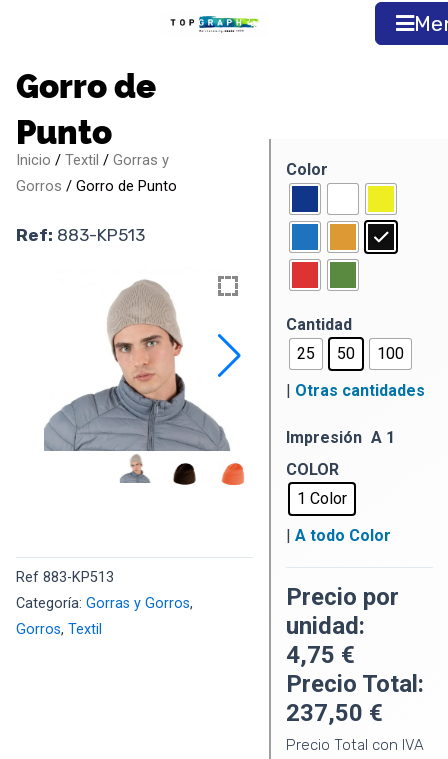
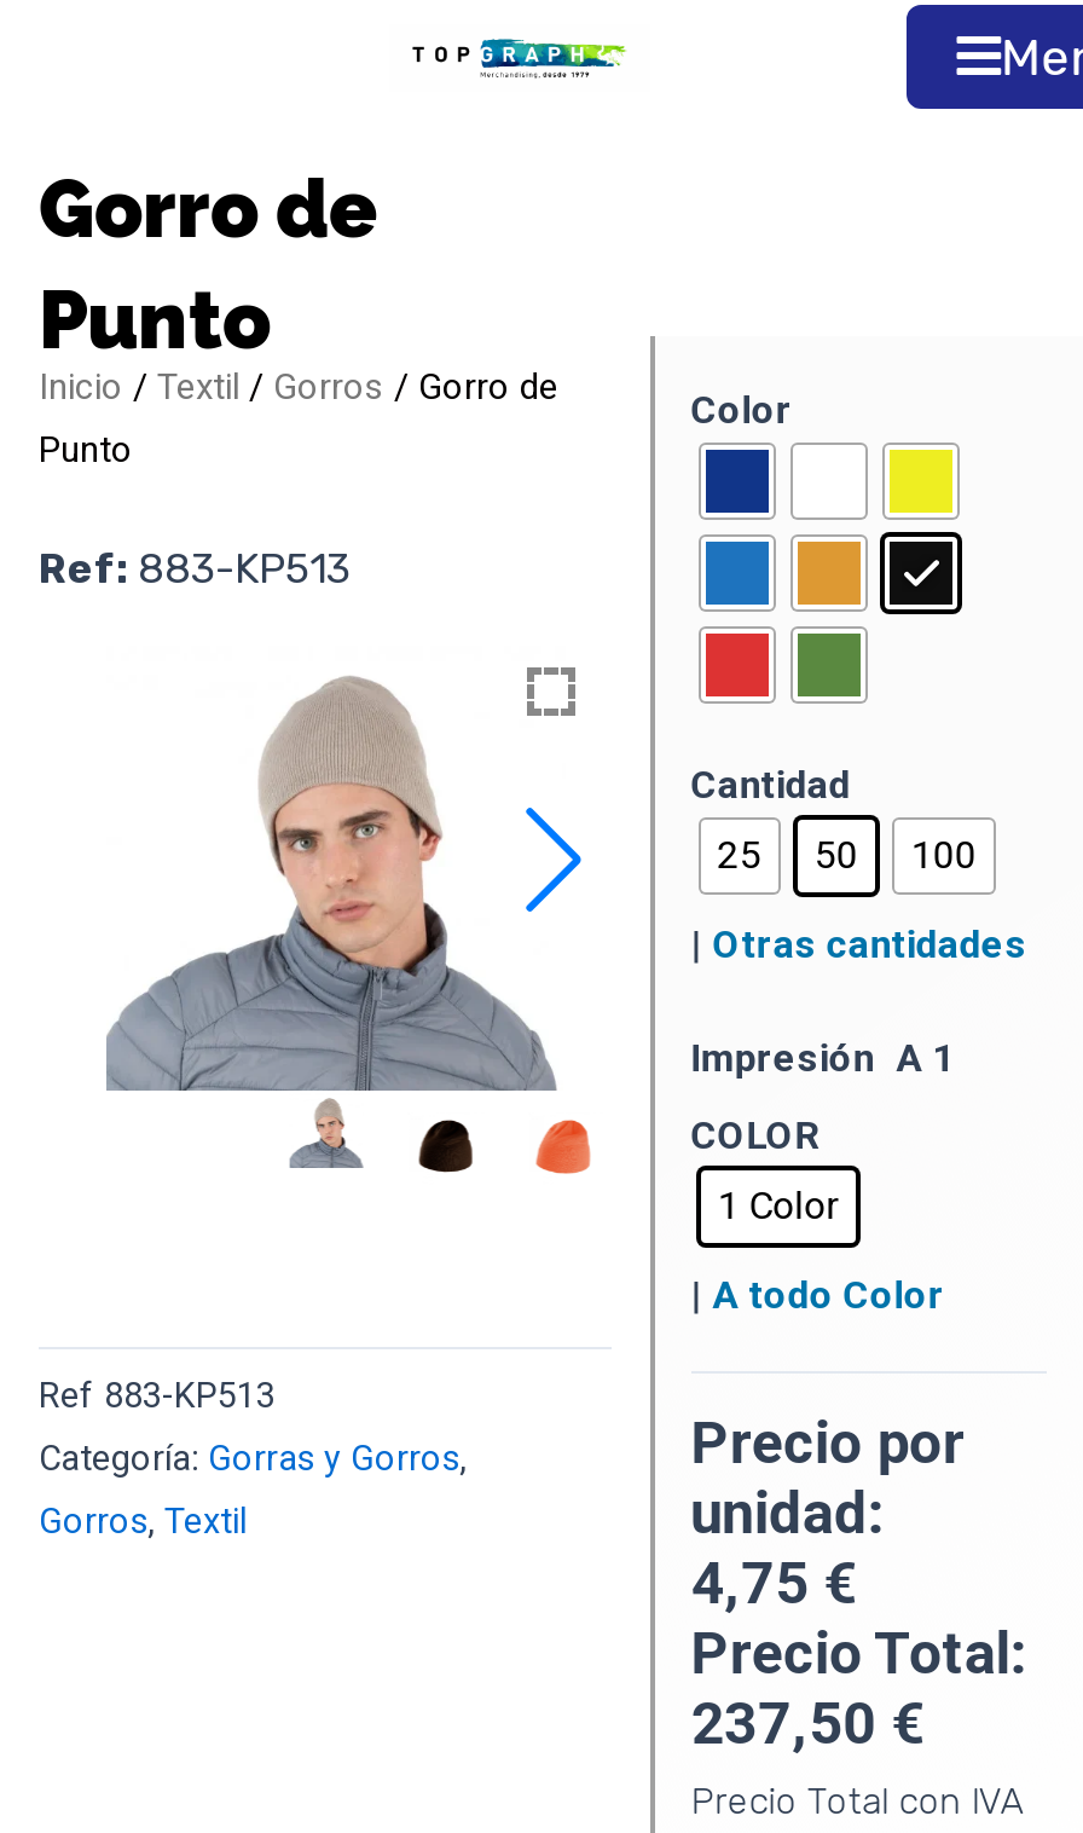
[16,151,177,195] Inicio / Textil / Gorras y | Gorros / Gorro de Punto -> [39,366,558,472] Inicio / Textil / Gorros / Gorro de | Punto

